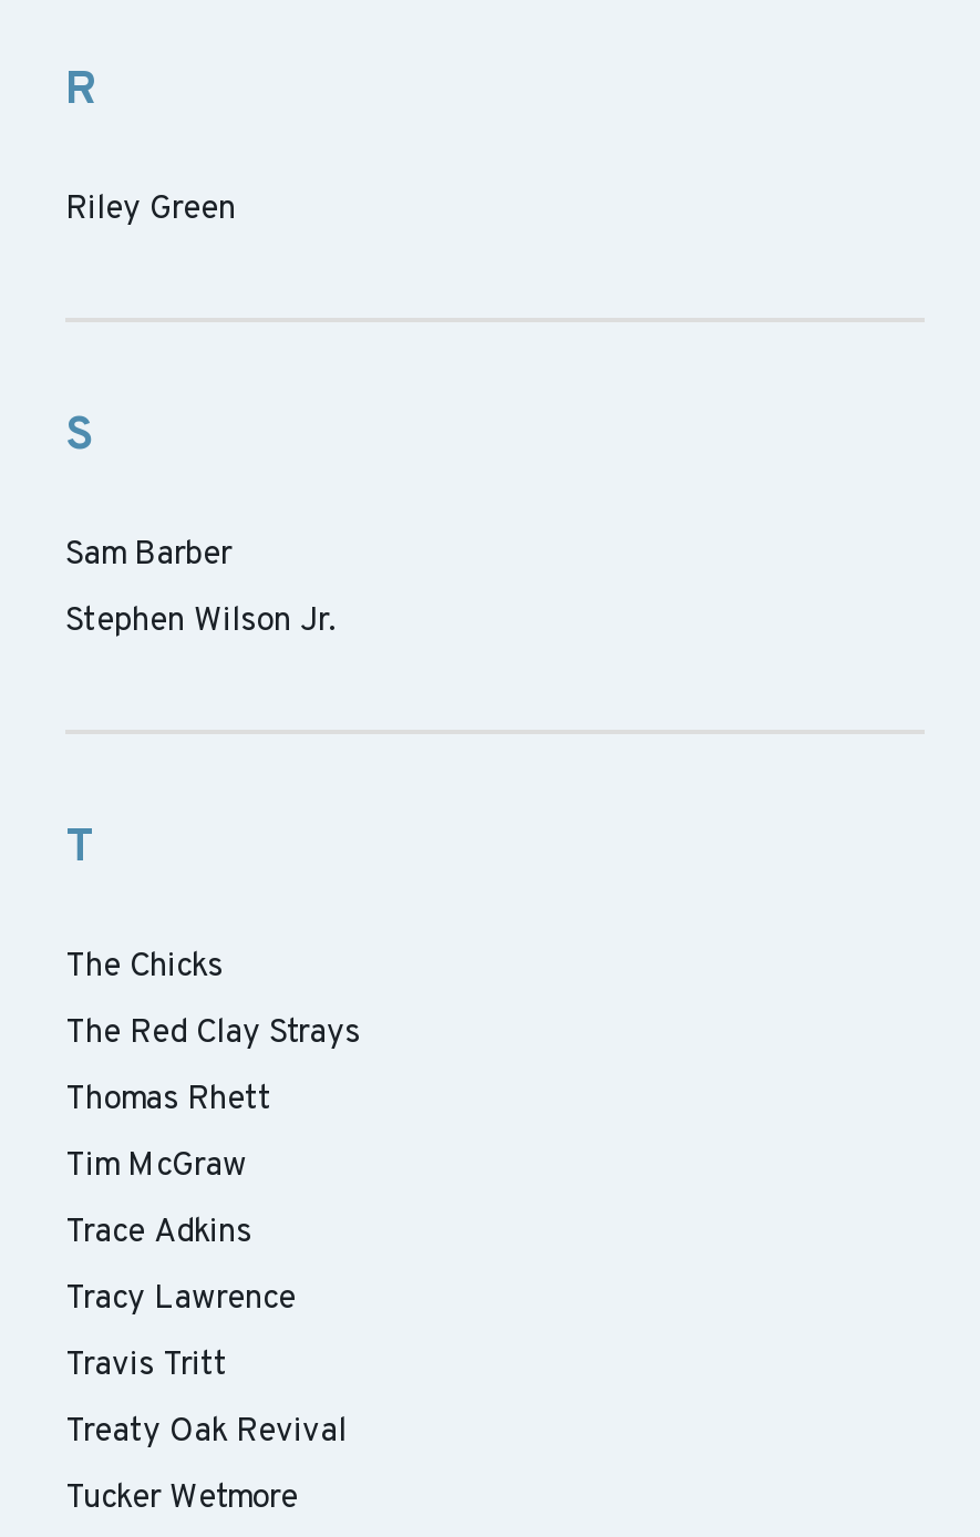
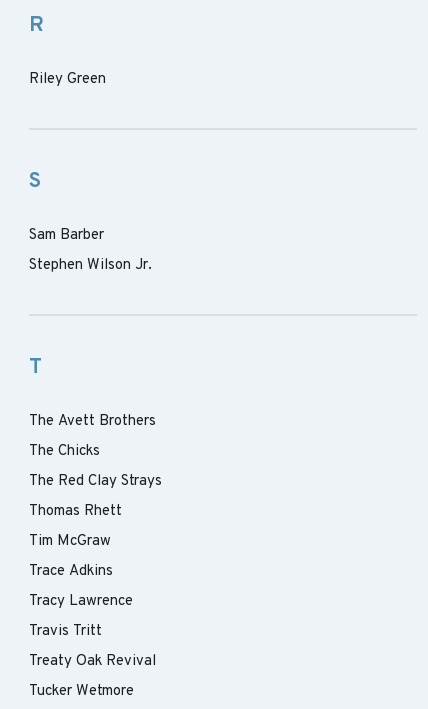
none -> [29,412,156,431] The Avett Brothers

